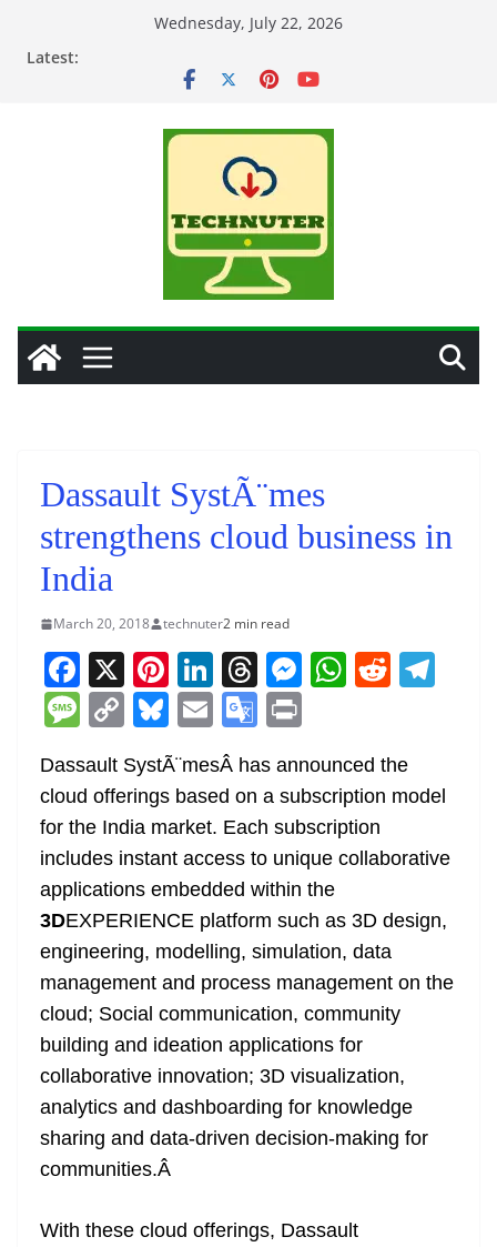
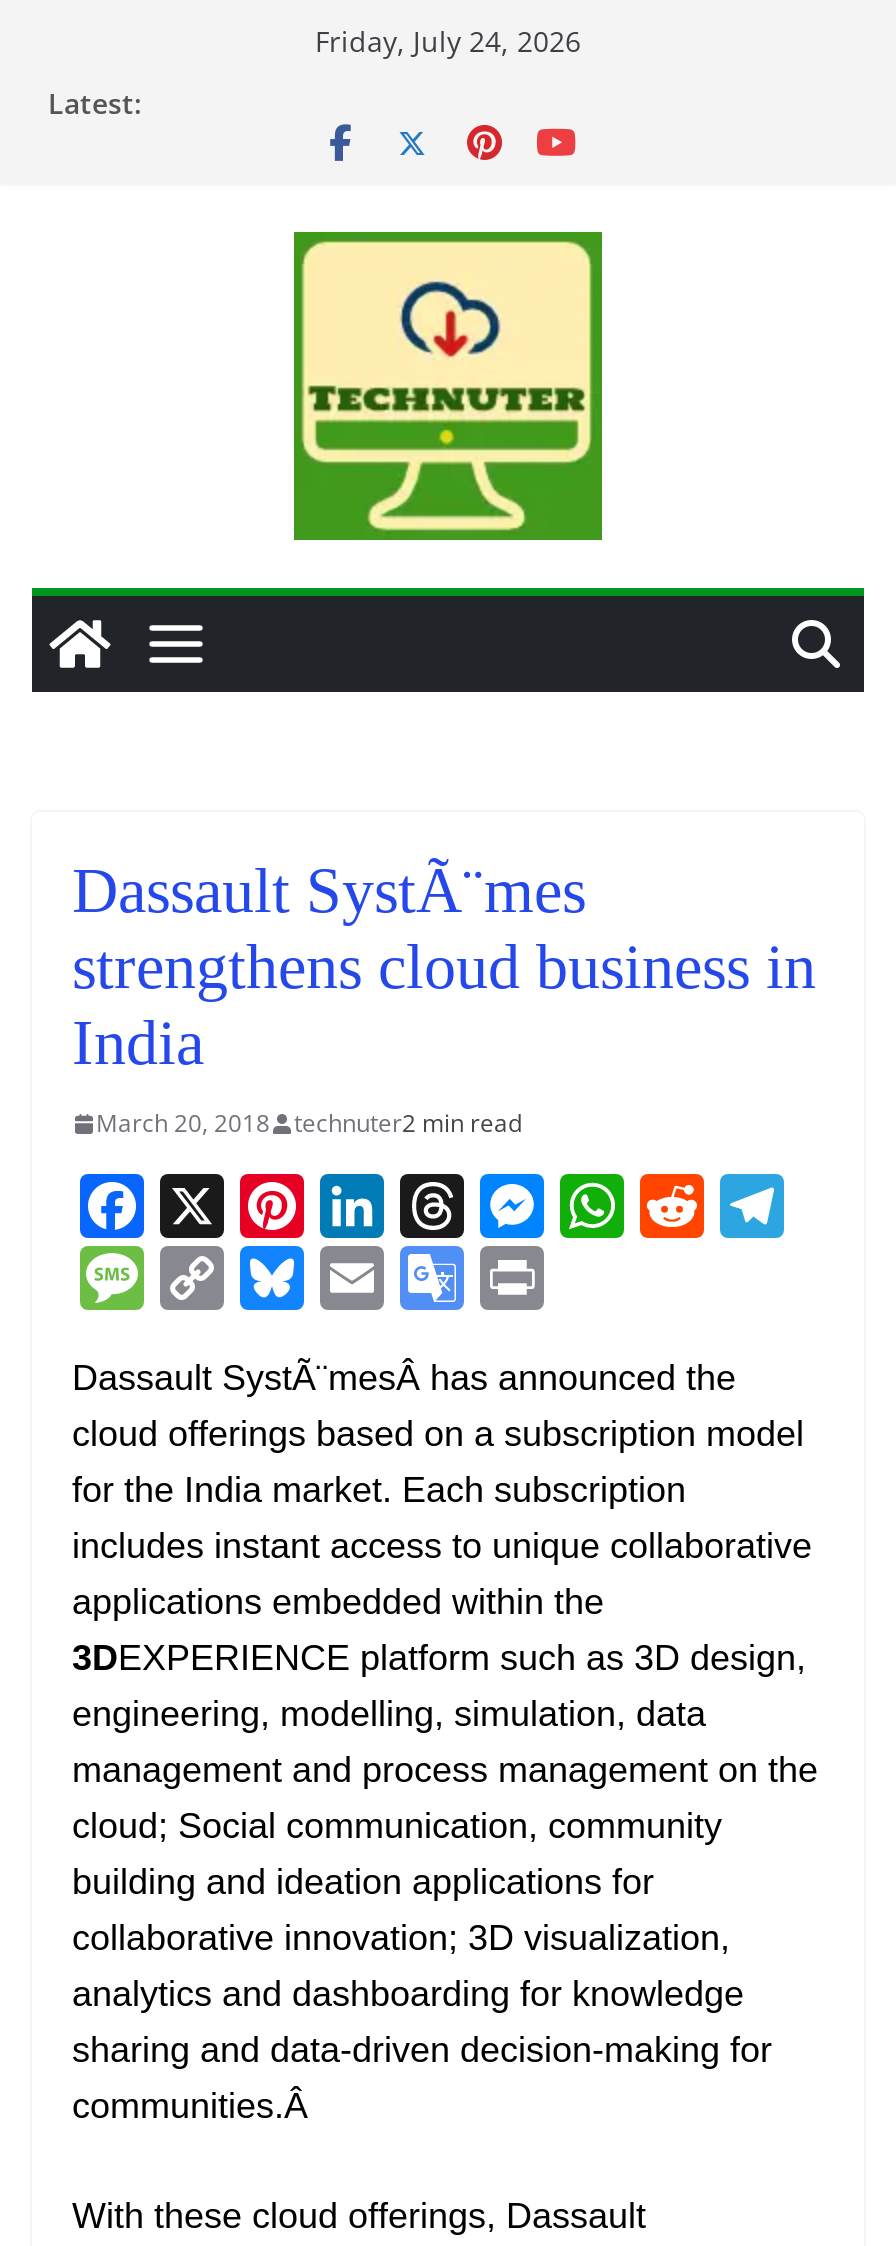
[154,12,343,33] Wednesday, July 22, 2026 -> [315,22,581,60] Friday, July 24, 2026

